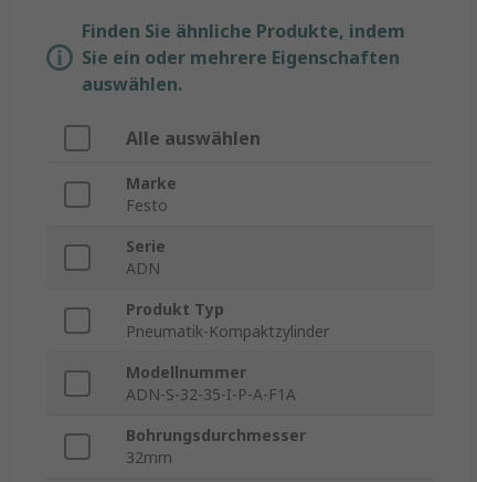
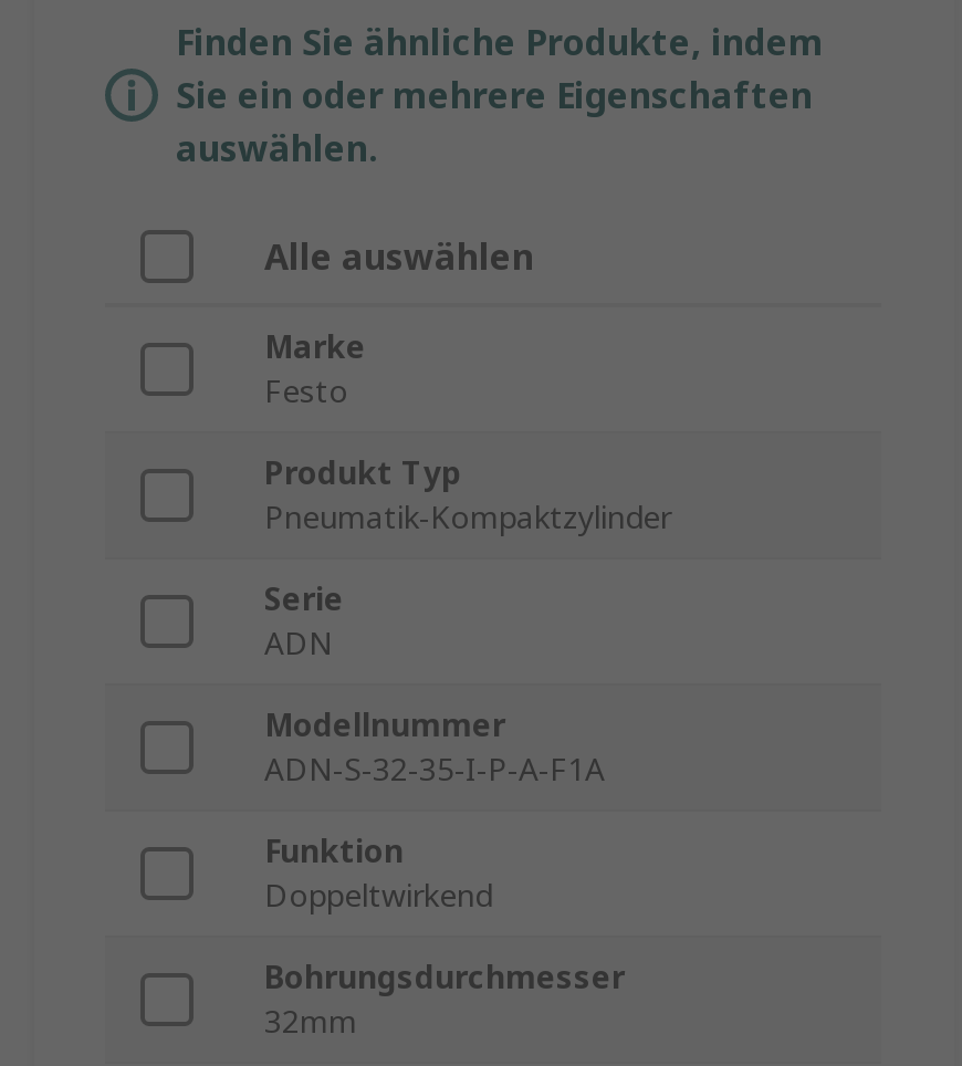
moved [126,299,329,342] -> [264,452,671,539]: Produkt Typ | Pneumatik-Kompaktzylinder
none -> [264,830,492,917] Funktion | Doppeltwirkend

